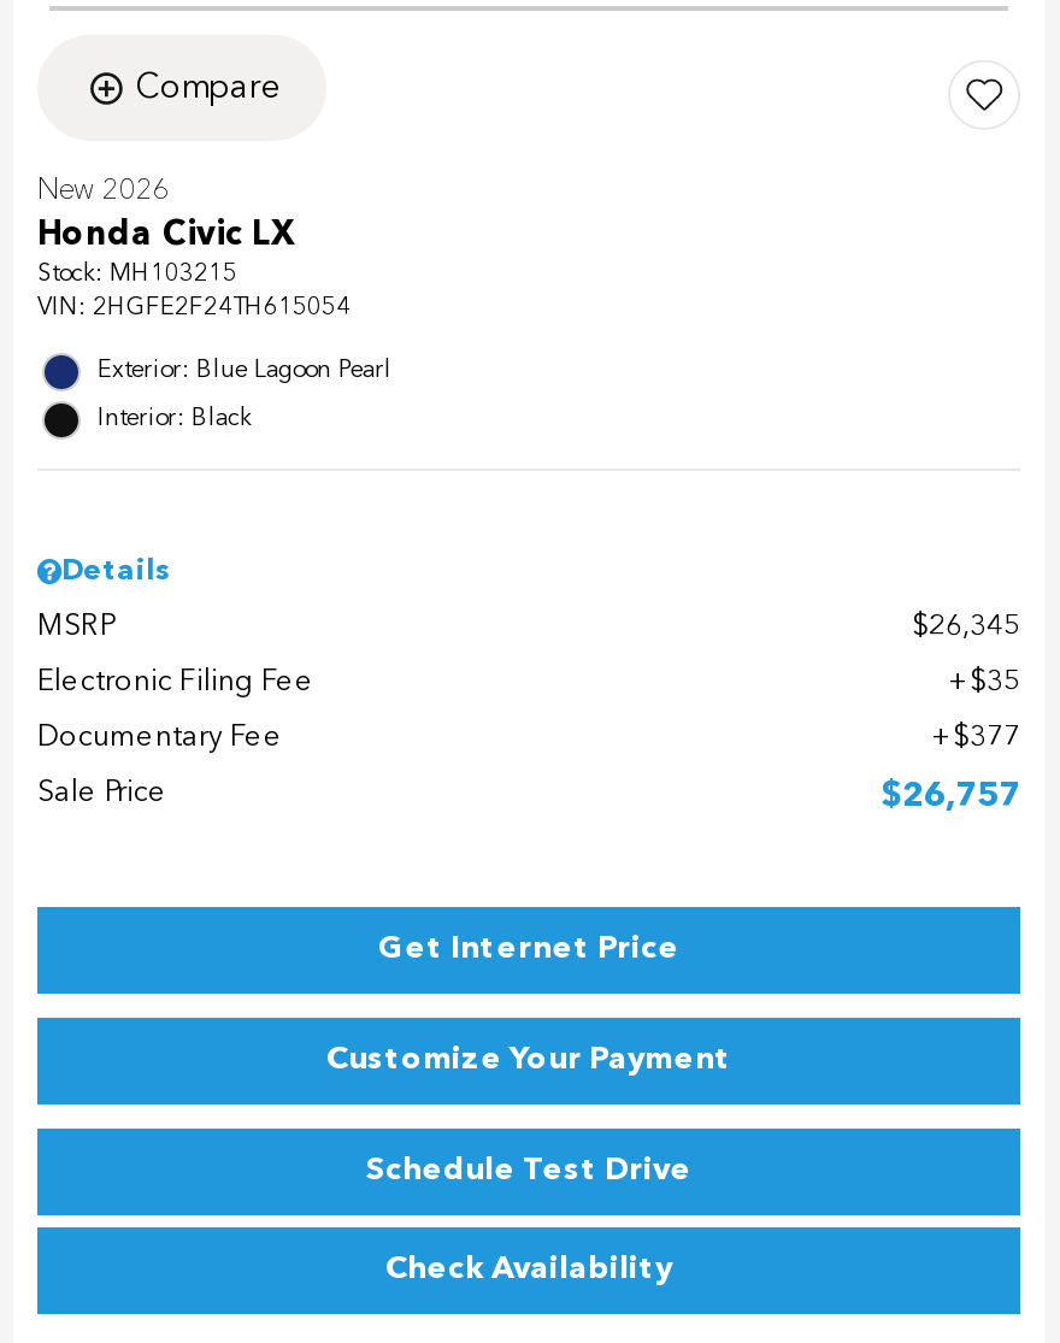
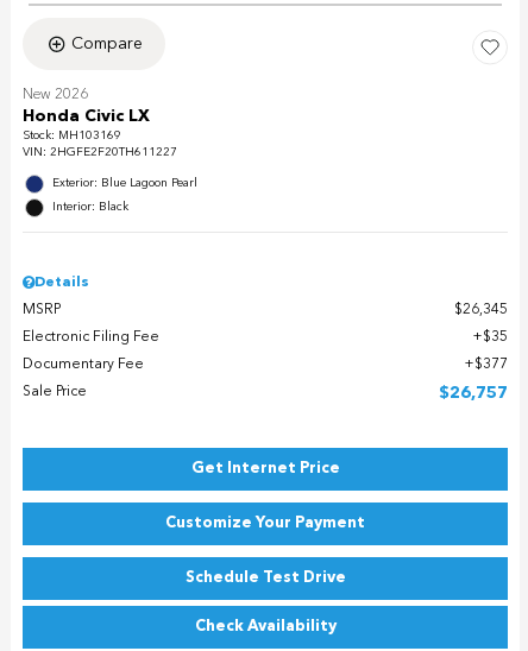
[37,261,237,285] Stock: MH103215 -> [23,129,121,141] Stock: MH103169
[37,295,351,319] VIN: 2HGFE2F24TH615054 -> [23,146,177,158] VIN: 2HGFE2F20TH611227

